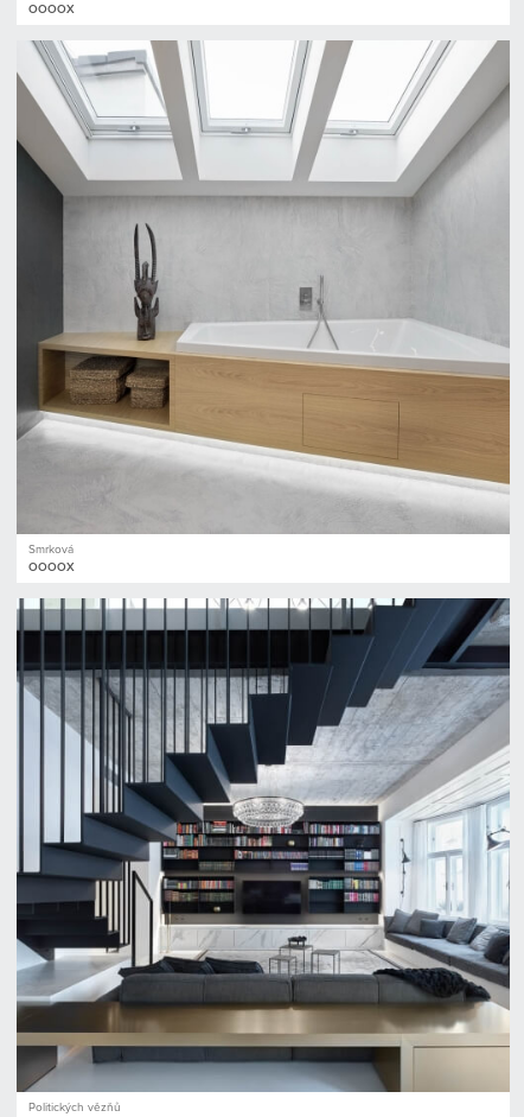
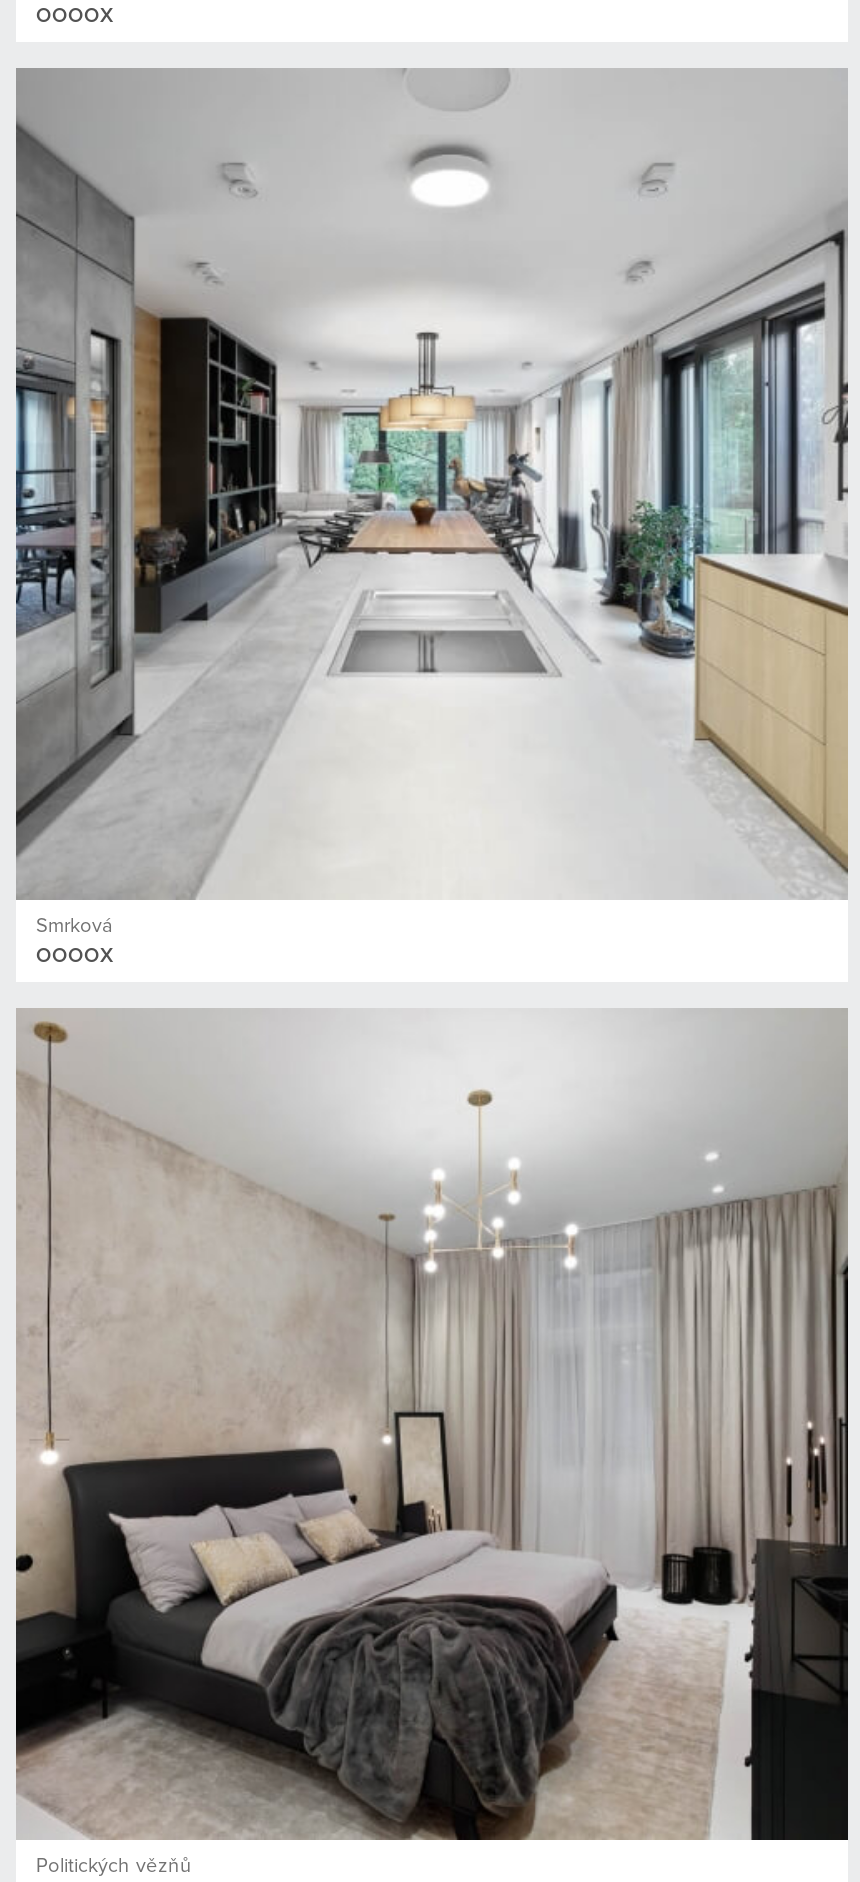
[15,40,510,534] [image] -> [16,68,848,898] [image]
[15,597,510,1092] [image] -> [14,1008,850,1840] [image]

